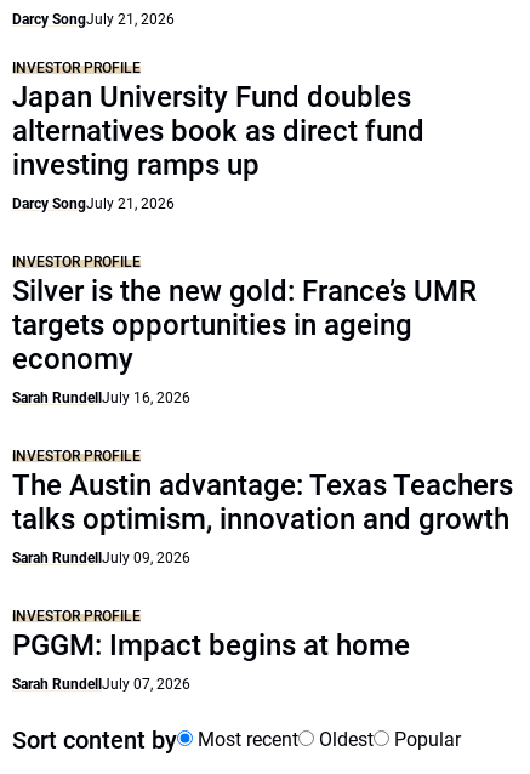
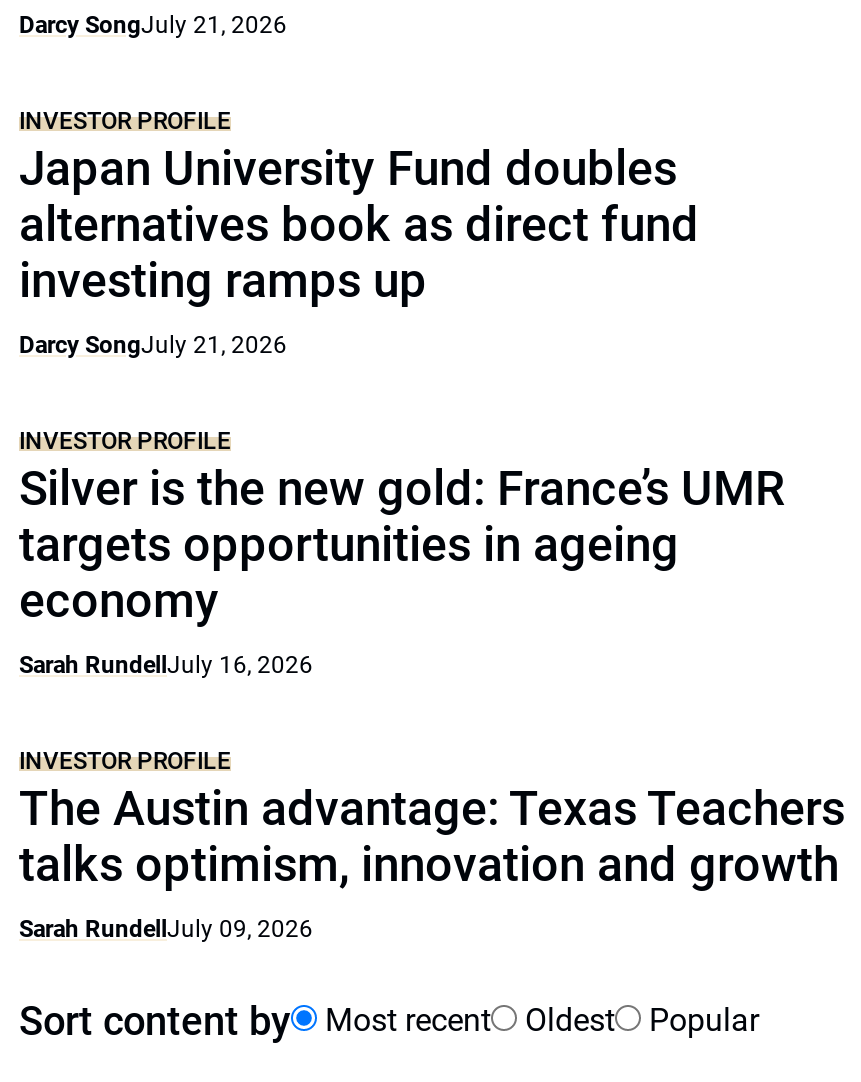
[12,608,410,693] INVESTOR PROFILE | PGGM: Impact begins at home | Sarah RundellJuly 07, 2026 -> none

